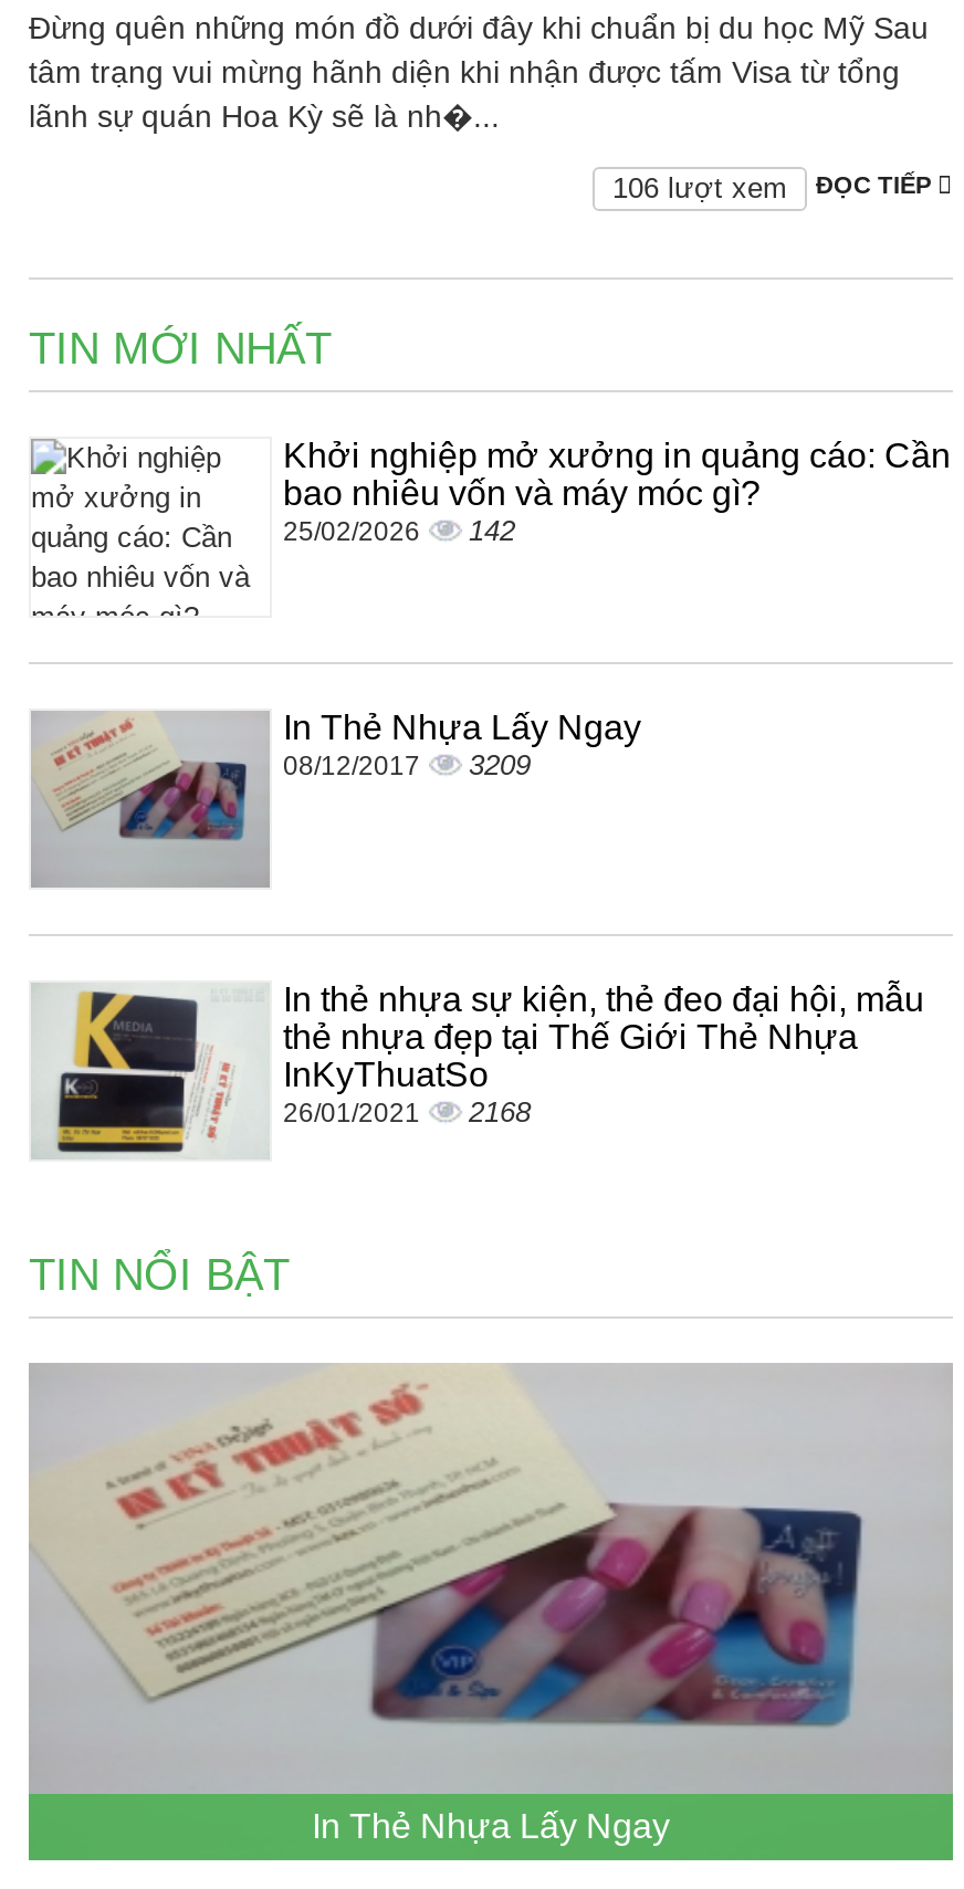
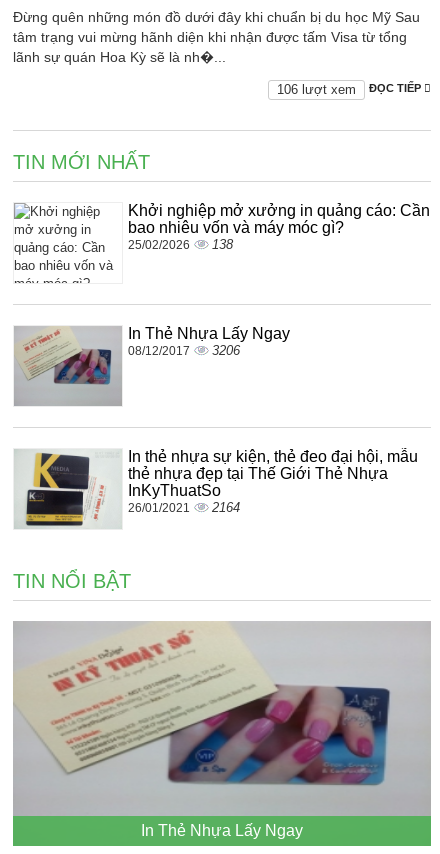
[283,514,515,547] 25/02/2026 142 -> [128,237,233,252] 25/02/2026 138
[283,749,531,782] 08/12/2017 3209 -> [128,343,240,358] 08/12/2017 3206
[283,1096,531,1129] 26/01/2021 2168 -> [128,500,240,515] 26/01/2021 2164

